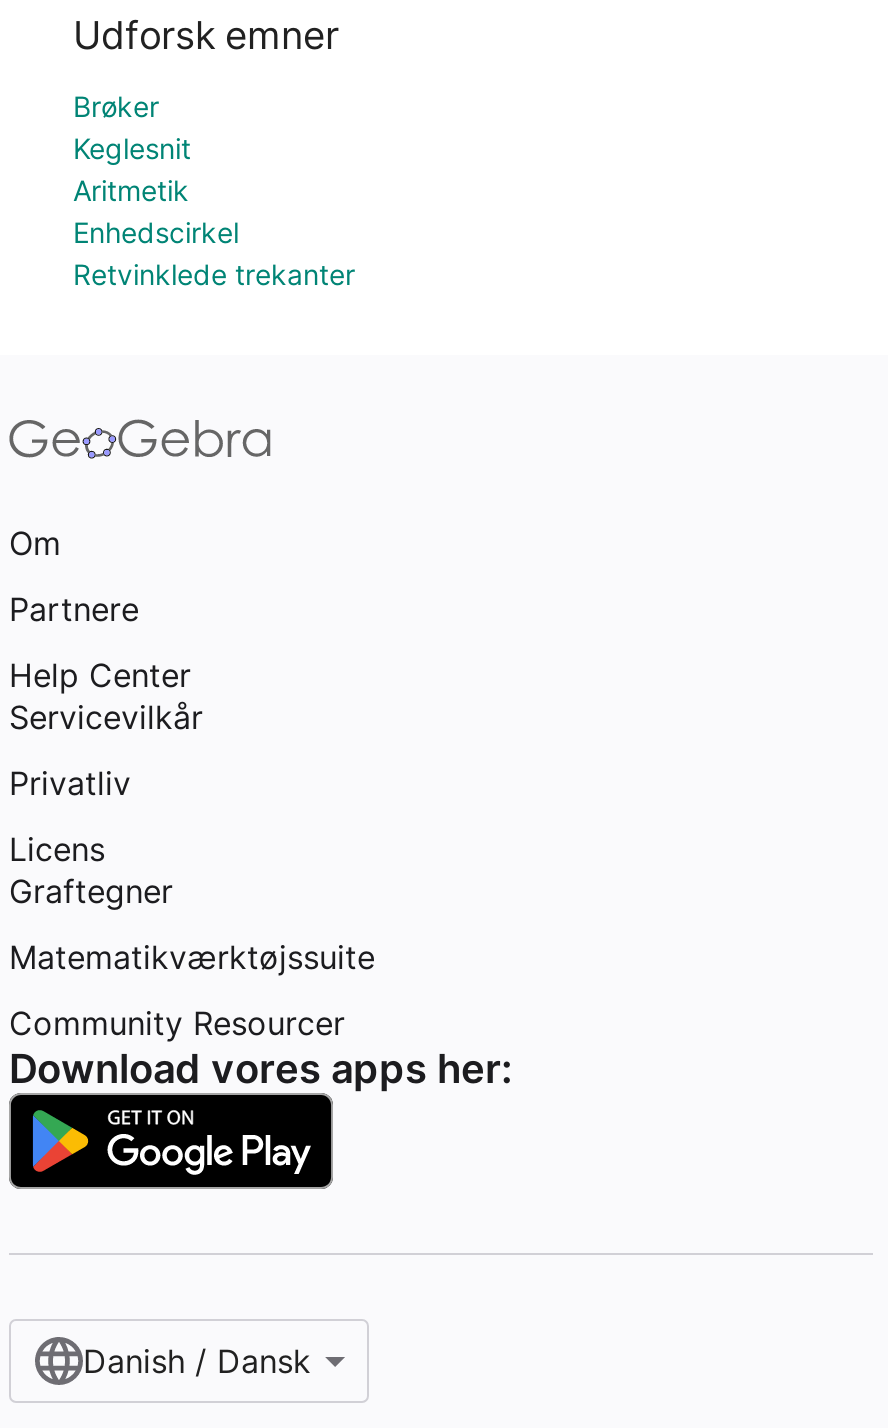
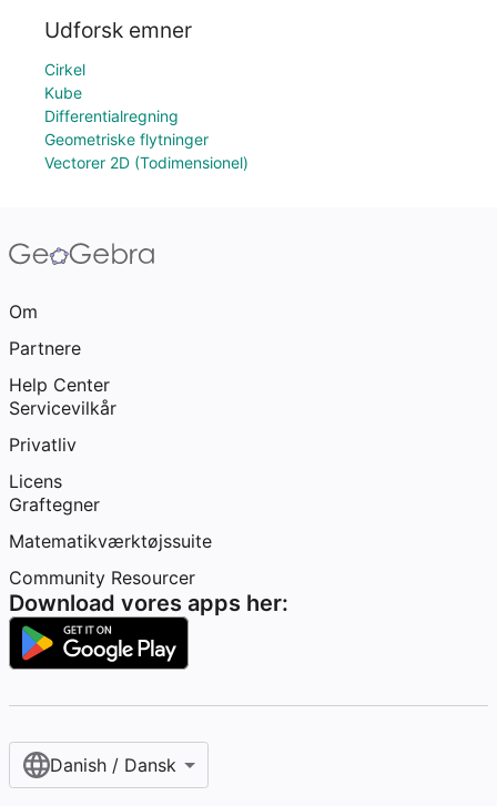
[73,89,355,291] Brøker | Keglesnit | Aritmetik | Enhedscirkel | Retvinklede trekanter -> [44,60,248,172] Cirkel | Kube | Differentialregning | Geometriske flytninger | Vectorer 2D (Todimensionel)

